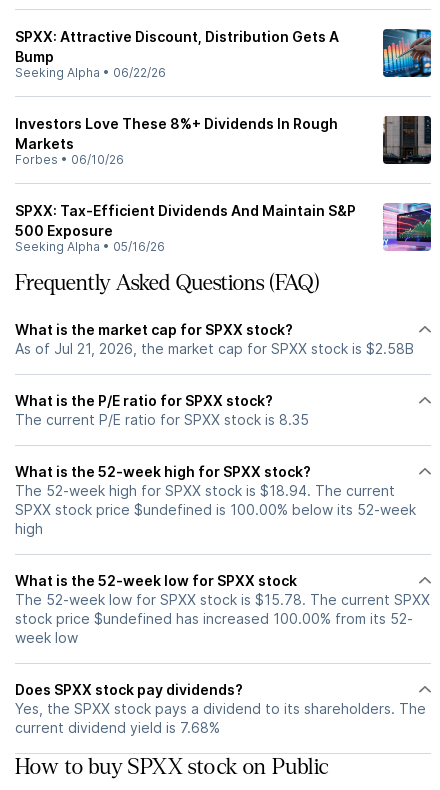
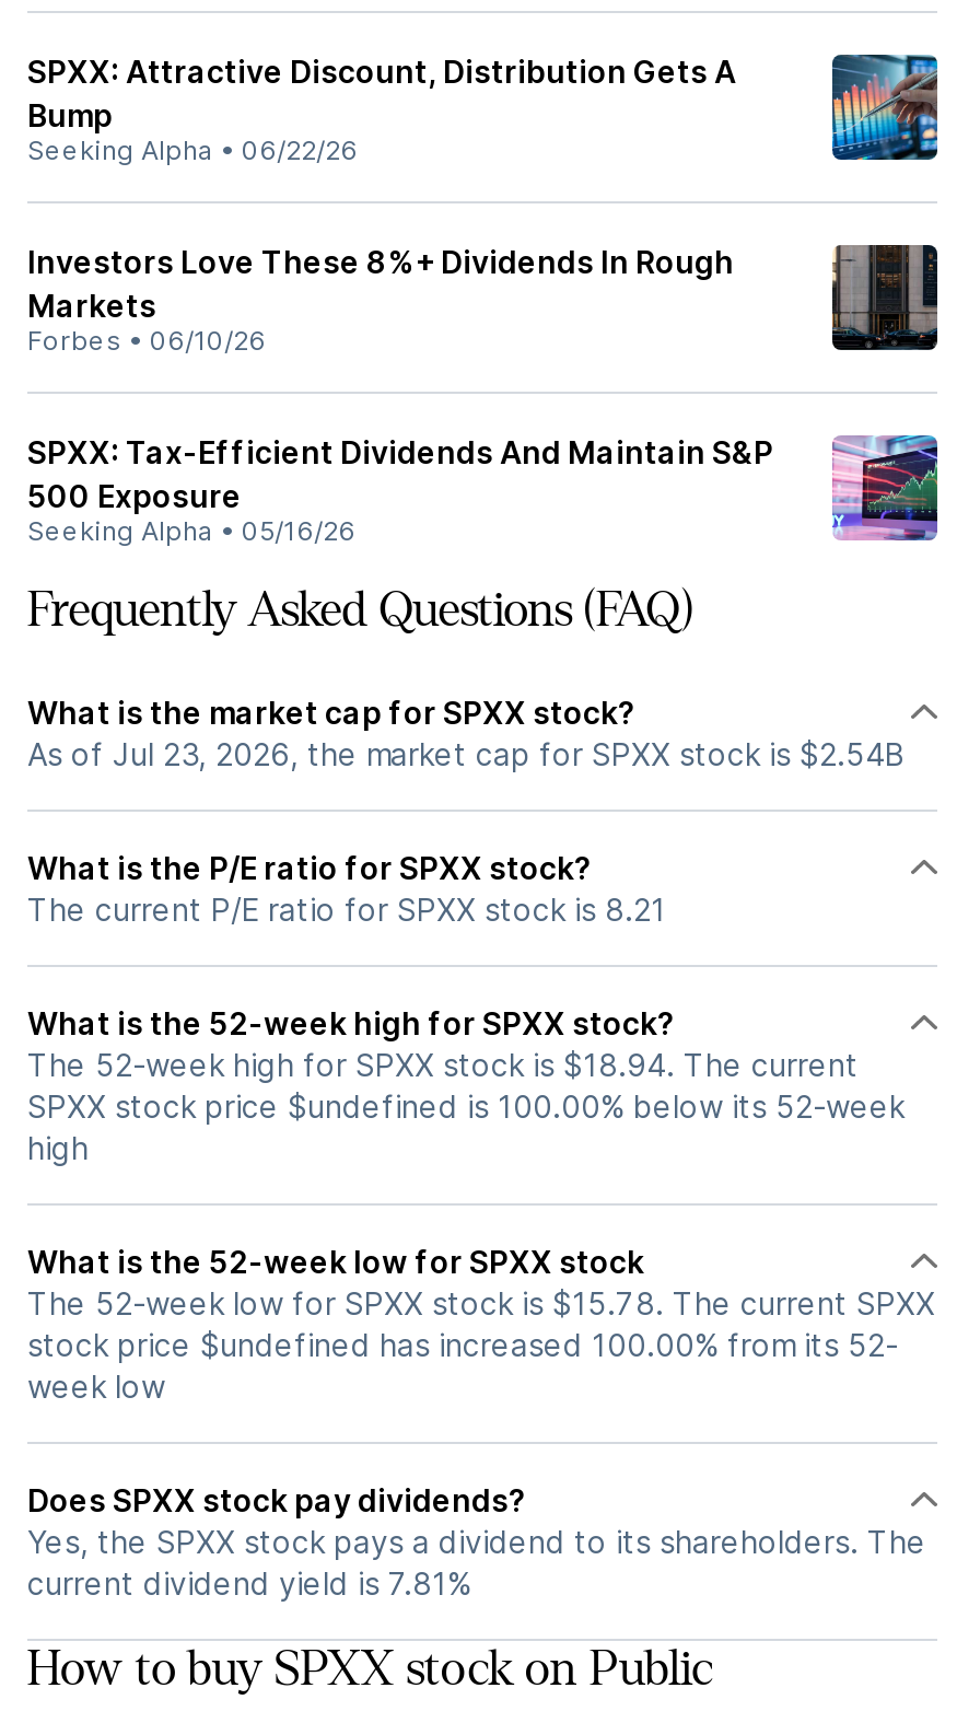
[15,340,414,357] As of Jul 21, 2026, the market cap for SPXX stock is $2.58B -> [27,735,905,772] As of Jul 23, 2026, the market cap for SPXX stock is $2.54B
[15,411,309,428] The current P/E ratio for SPXX stock is 8.35 -> [27,890,666,928] The current P/E ratio for SPXX stock is 8.21
[15,719,220,736] current dividend yield is 7.68% -> [27,1564,471,1602] current dividend yield is 7.81%

